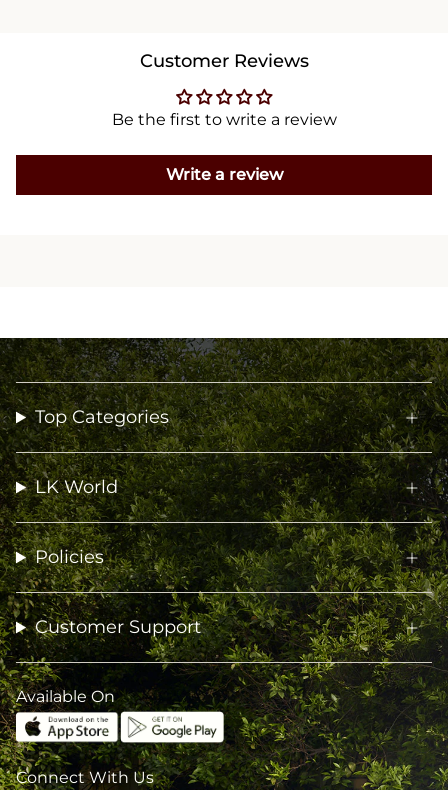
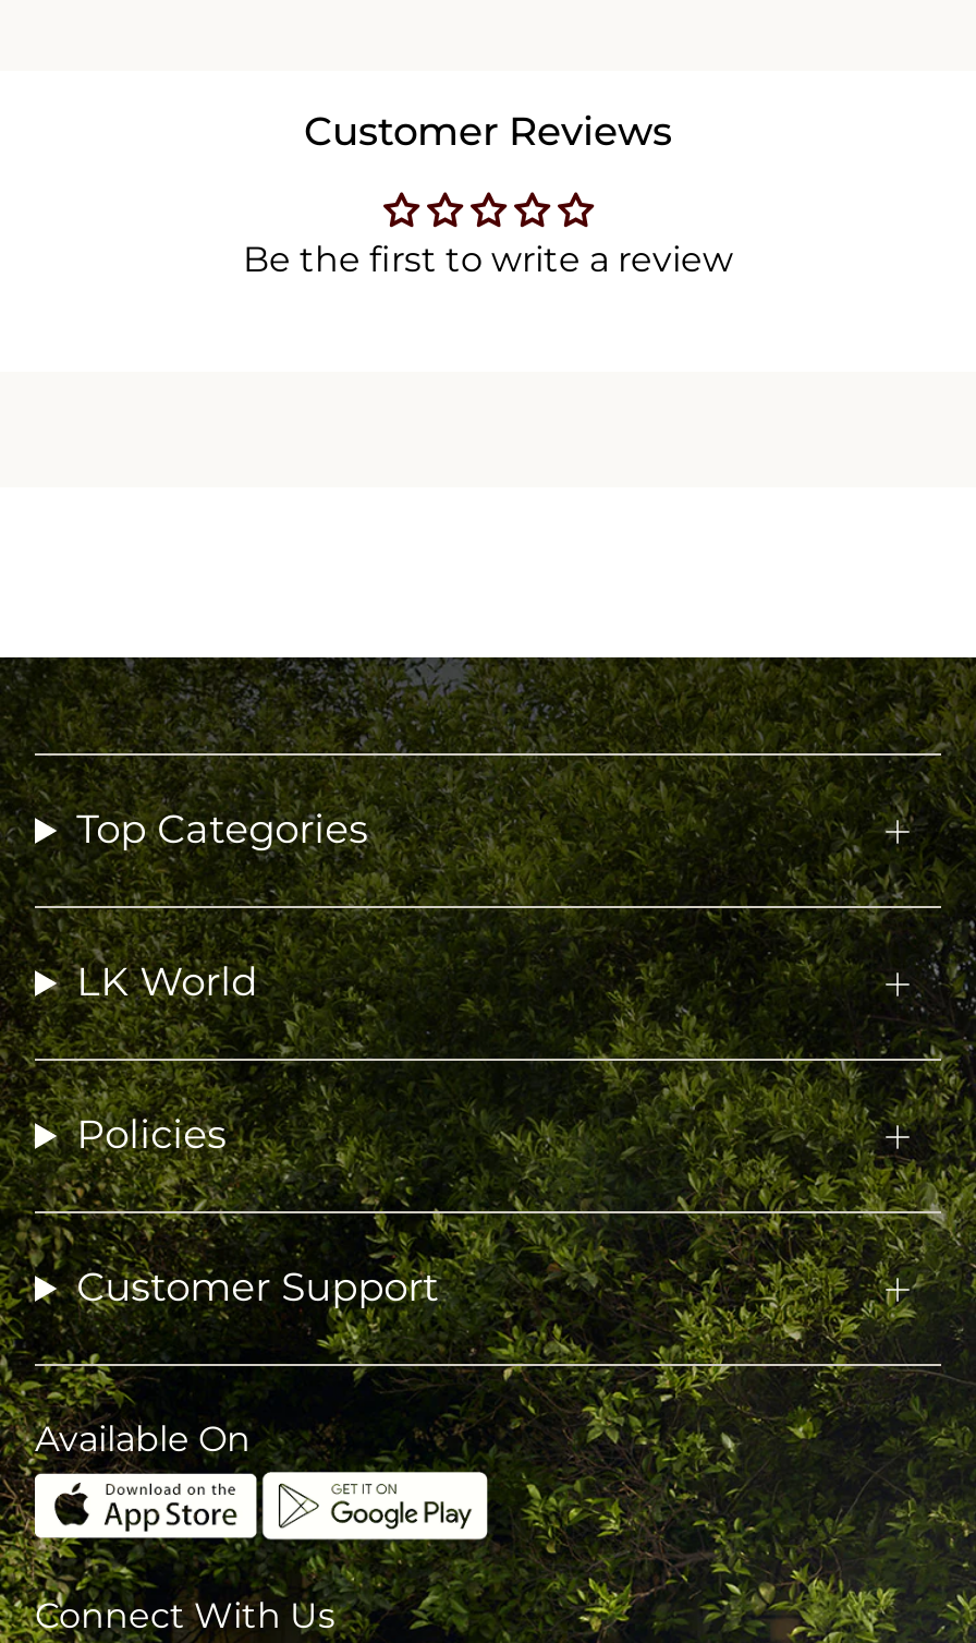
[165,165,282,184] Write a review -> none

